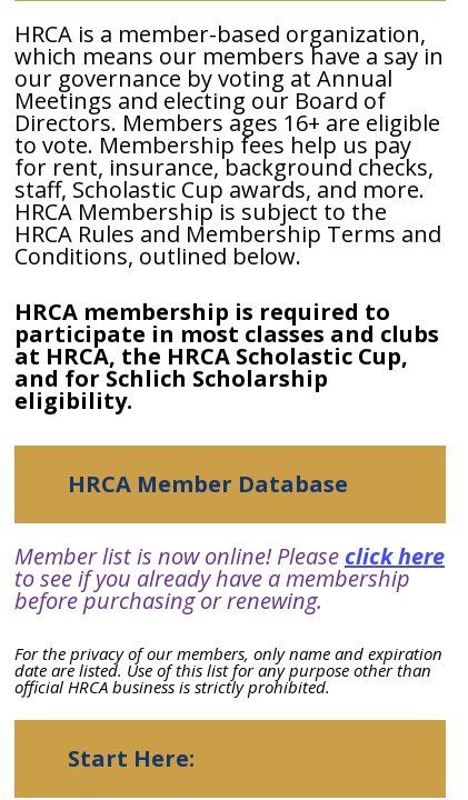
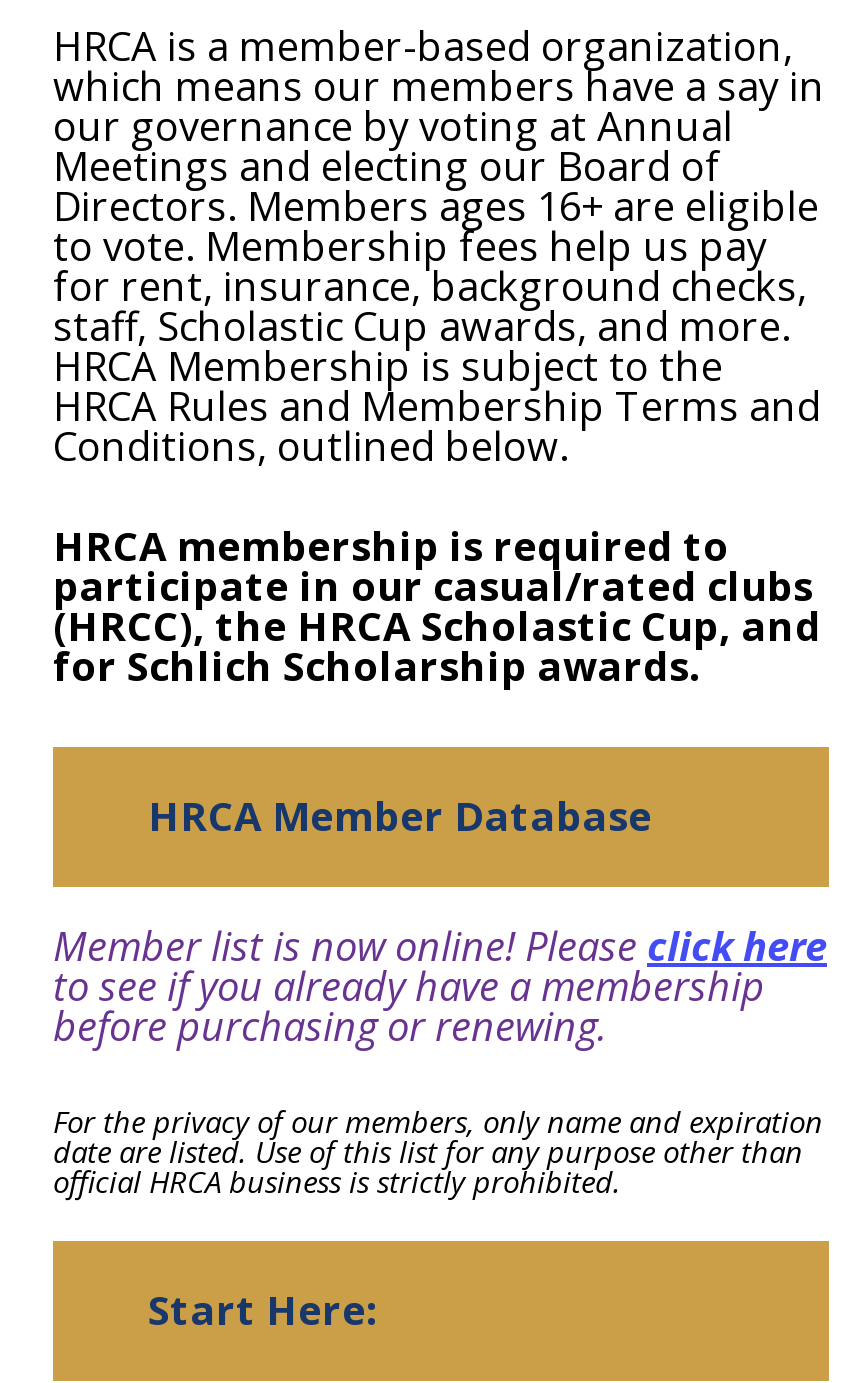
[14,319,439,415] participate in most classes and clubs | at HRCA, the HRCA Scholastic Cup, | and for Schlich Scholarship | eligibility. -> [53,559,821,693] participate in our casual/rated clubs | (HRCC), the HRCA Scholastic Cup, and | for Schlich Scholarship awards.

